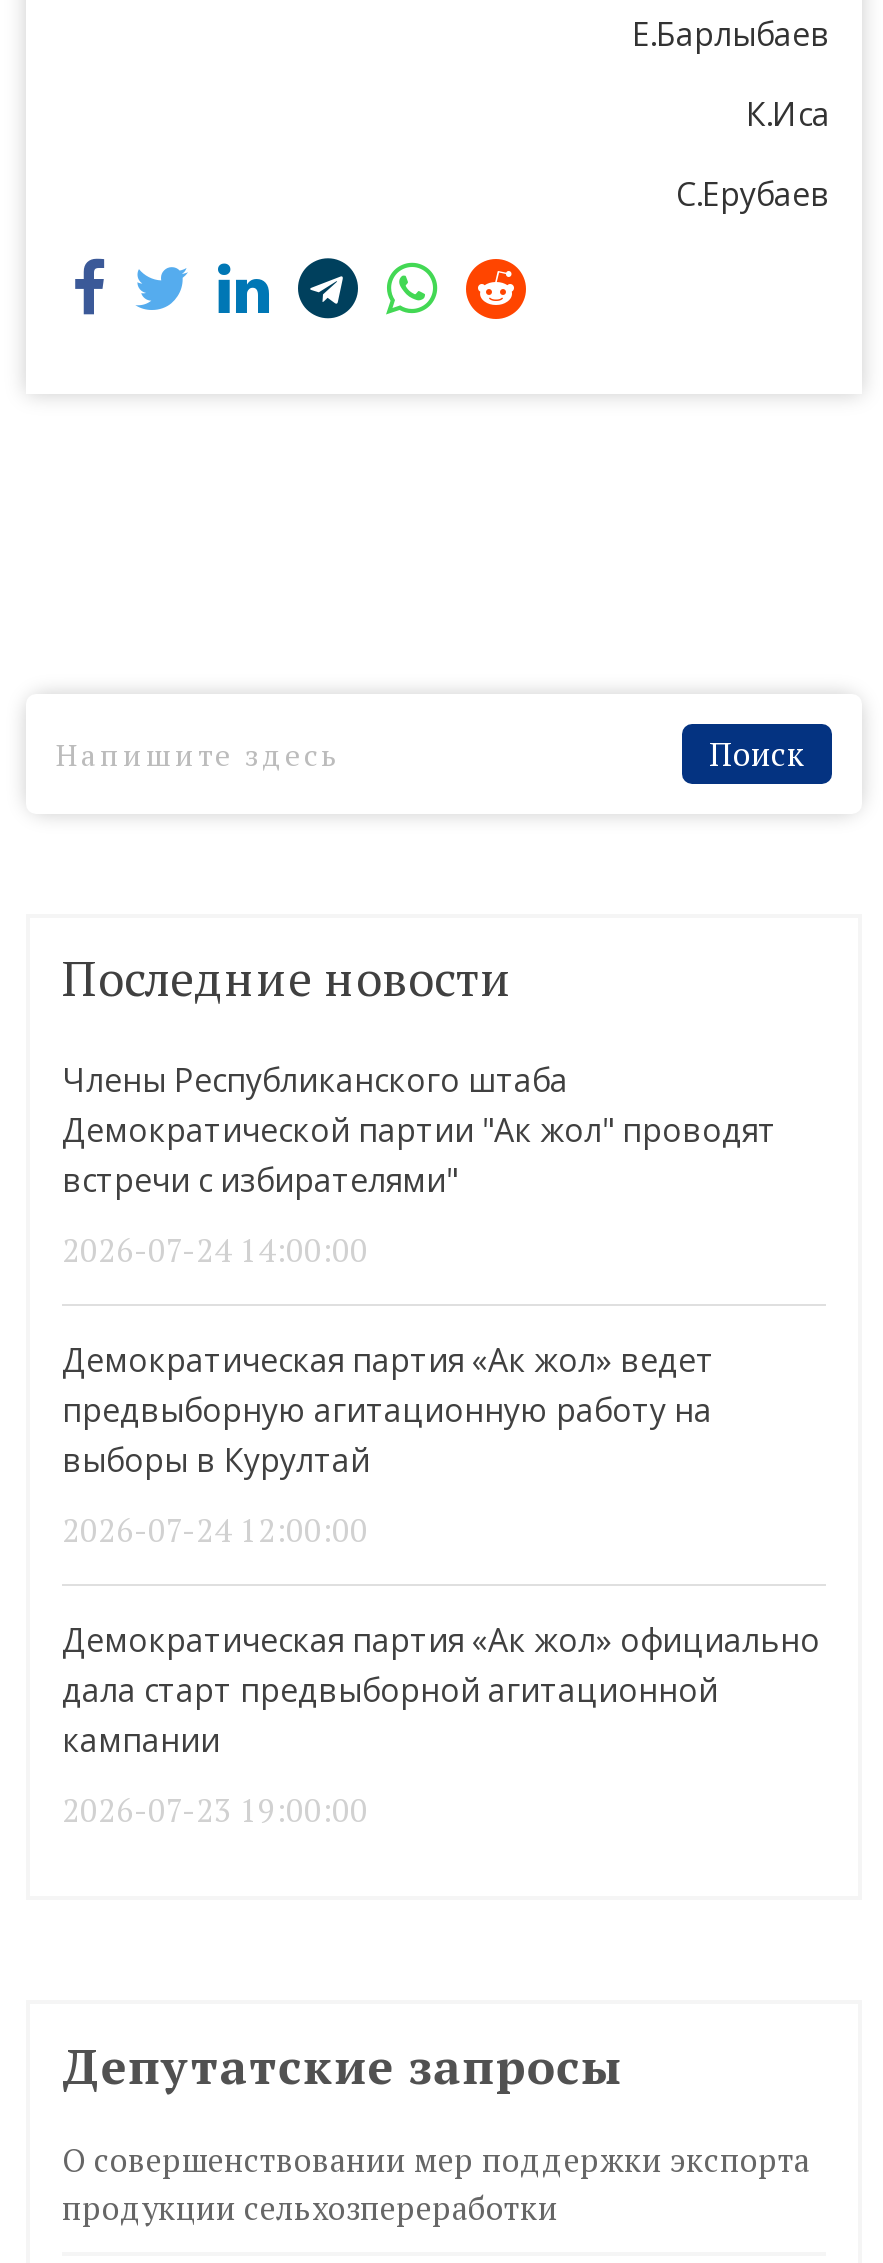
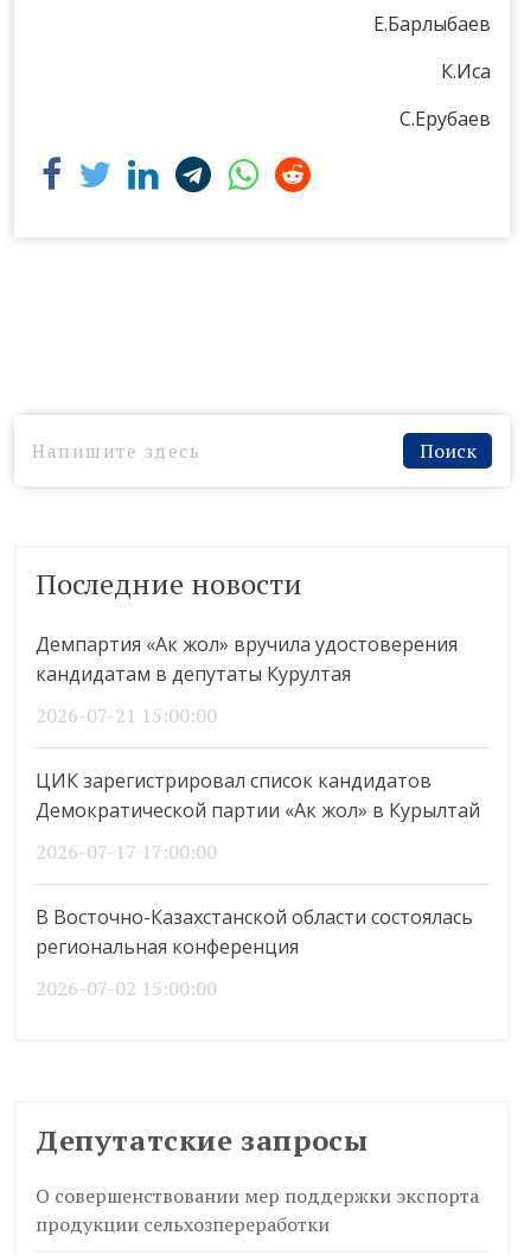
[62,1057,776,1201] Члены Республиканского штаба | Демократической партии "Ак жол" проводят | встречи с избирателями" -> [36,630,458,686] Демпартия «Ак жол» вручила удостоверения | кандидатам в депутаты Курултая
[62,1227,368,1271] 2026-07-24 14:00:00 -> [36,702,217,728] 2026-07-21 15:00:00
[62,1337,714,1481] Демократическая партия «Ак жол» ведет | предвыборную агитационную работу на | выборы в Курултай -> [36,767,480,823] ЦИК зарегистрировал список кандидатов | Демократической партии «Ак жол» в Курылтай
[62,1507,368,1551] 2026-07-24 12:00:00 -> [36,838,217,864] 2026-07-17 17:00:00
[62,1617,820,1761] Демократическая партия «Ак жол» официально | дала старт предвыборной агитационной | кампании -> [36,903,473,959] В Восточно-Казахстанской области состоялась | региональная конференция
[62,1787,368,1831] 2026-07-23 19:00:00 -> [36,974,217,1001] 2026-07-02 15:00:00

